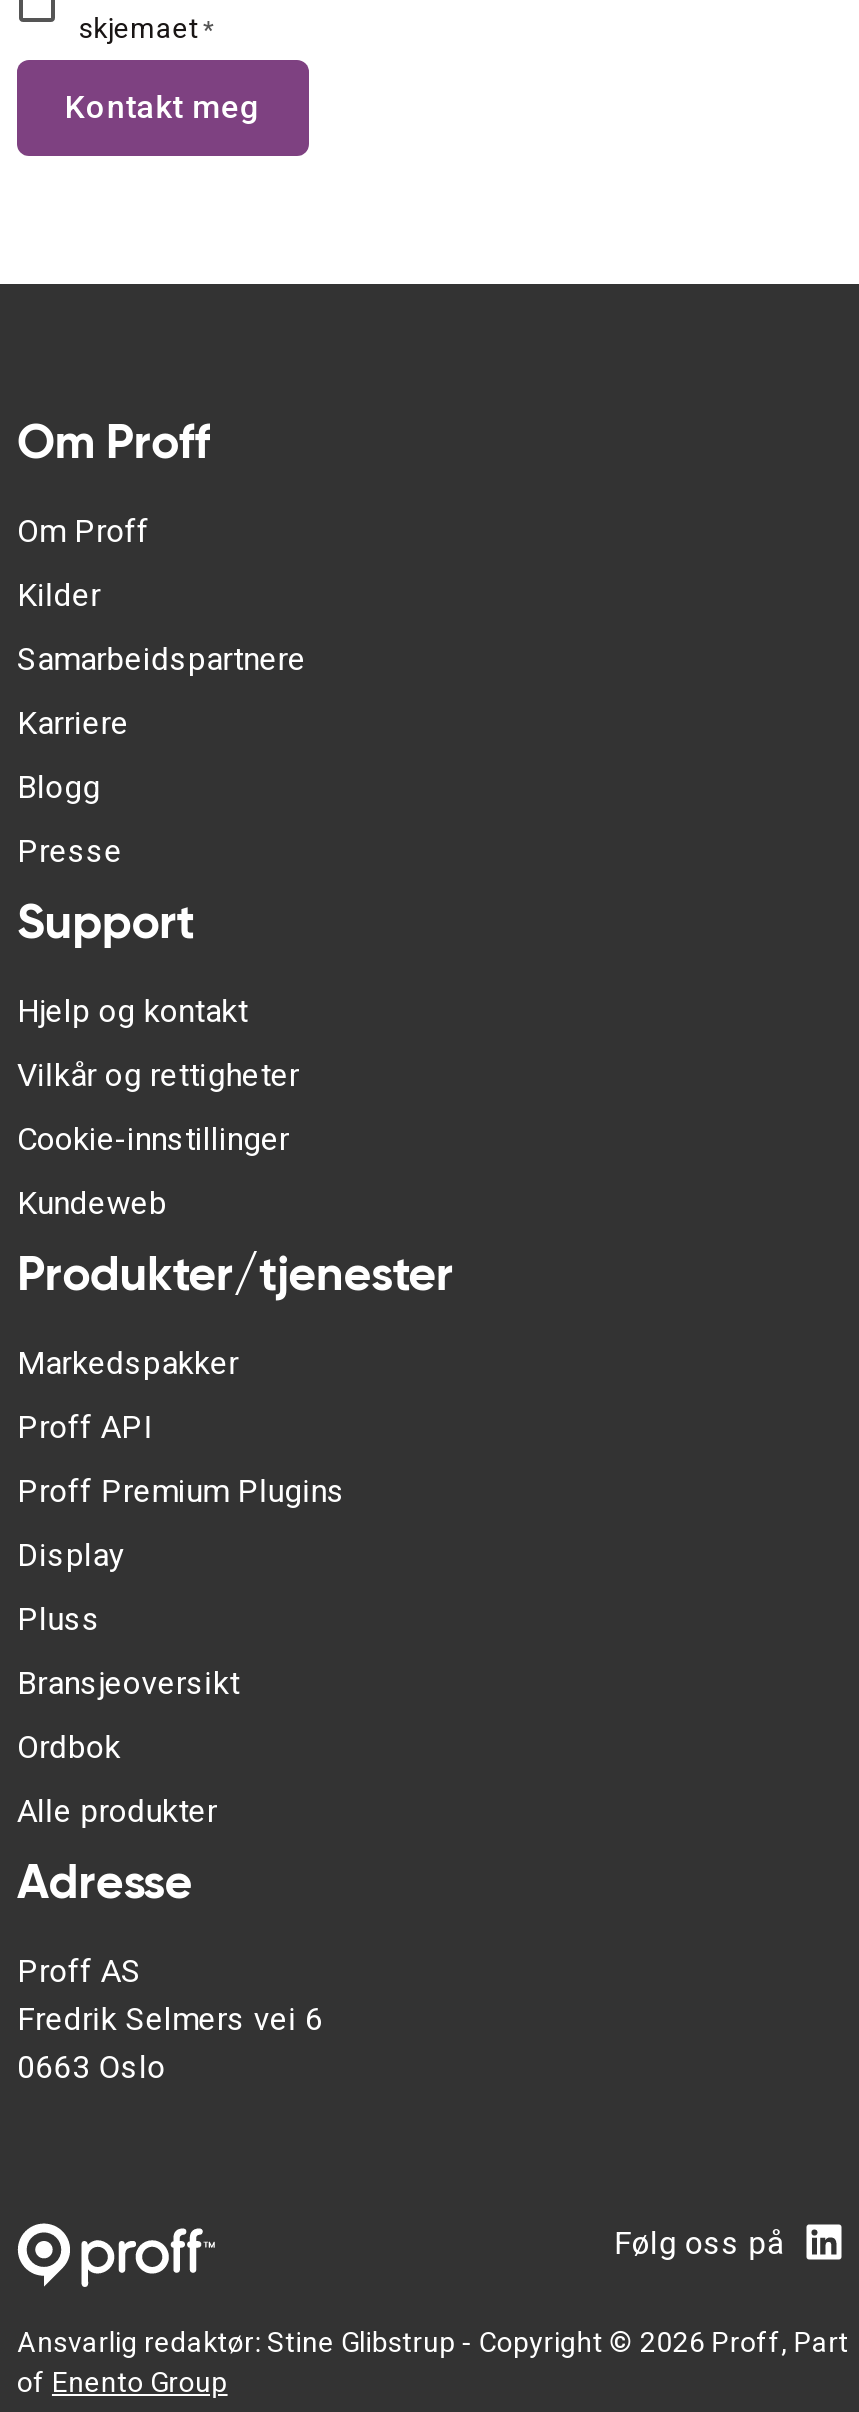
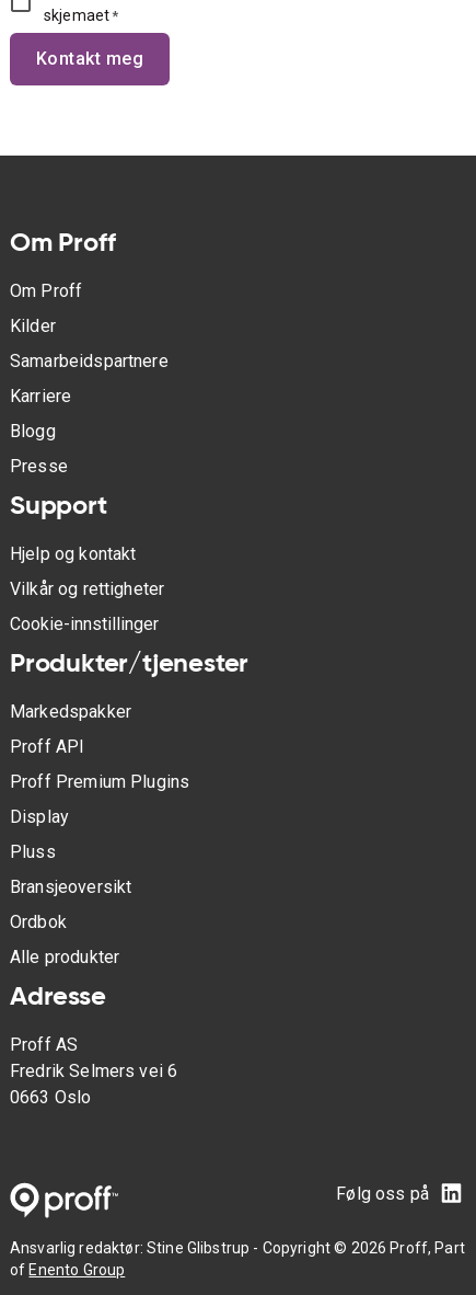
[17,1184,167,1222] Kundeweb -> none

